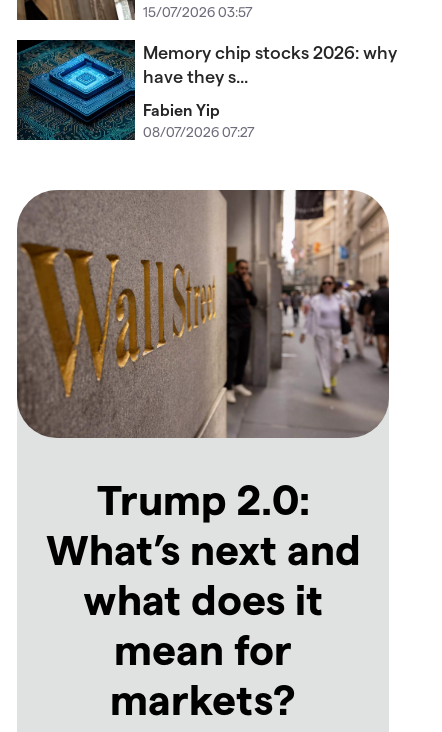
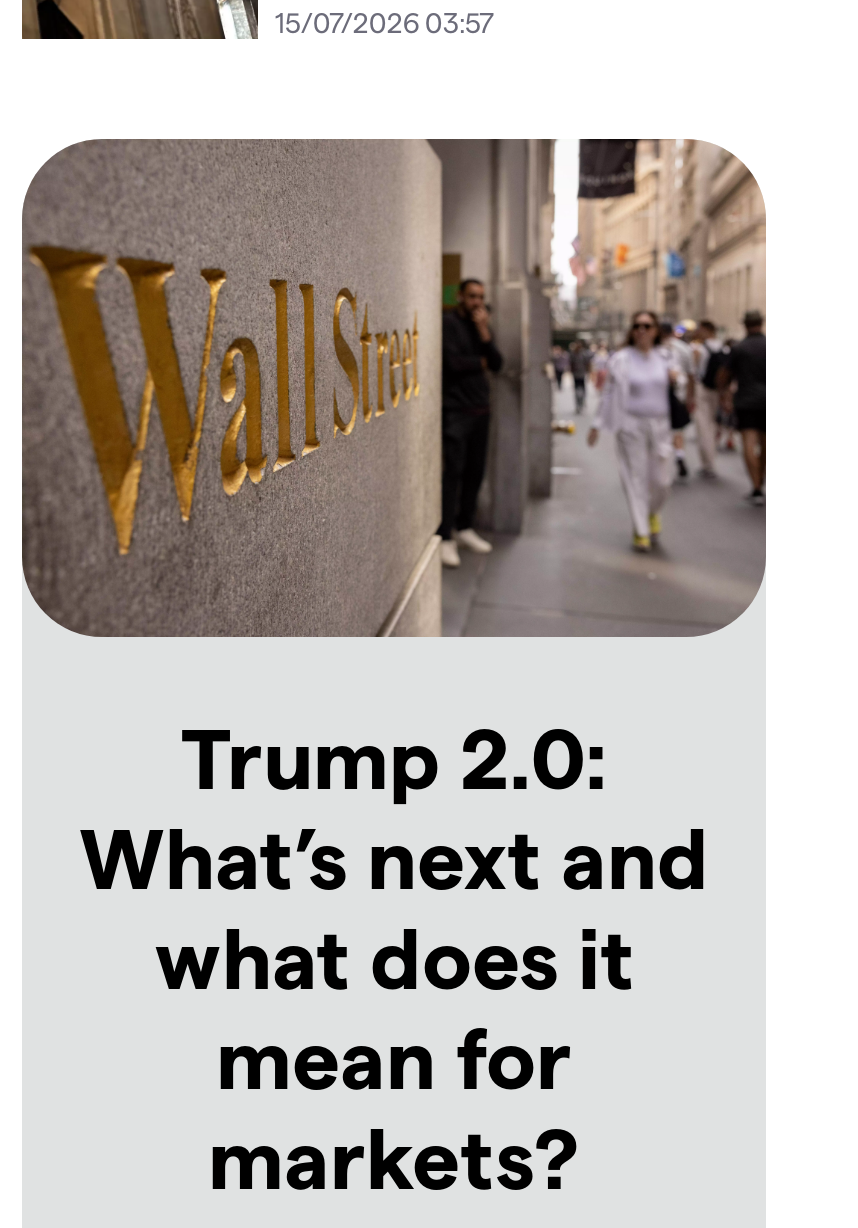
[16,39,397,141] [image] | Memory chip stocks 2026: why | have they s... | Fabien Yip | 08/07/2026 07:27 -> none

